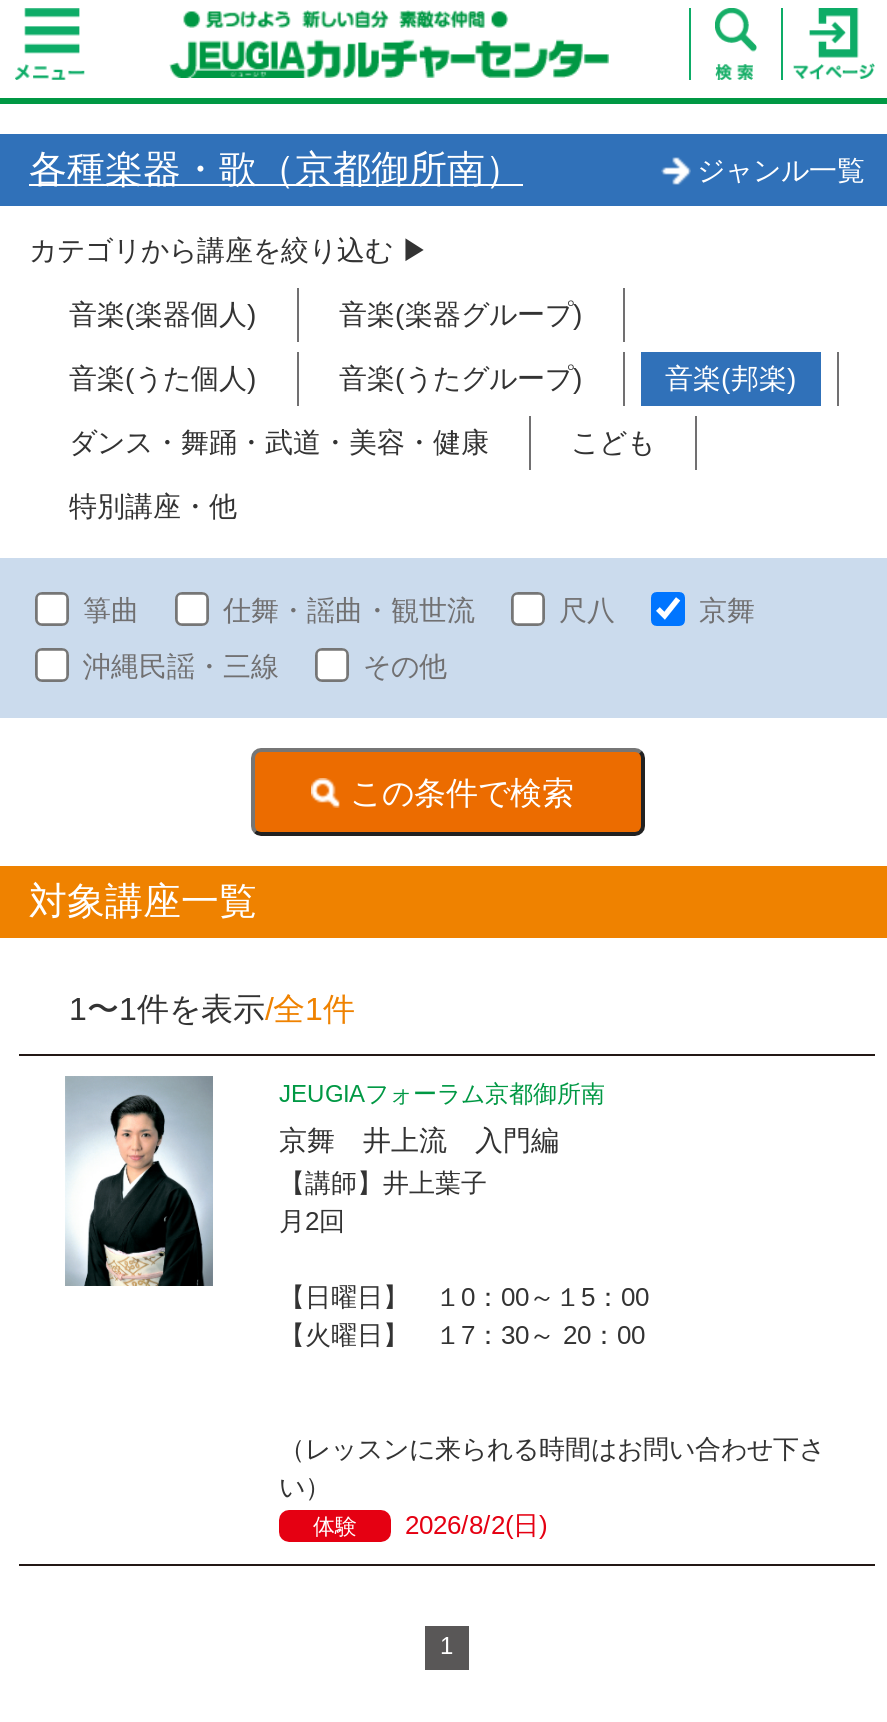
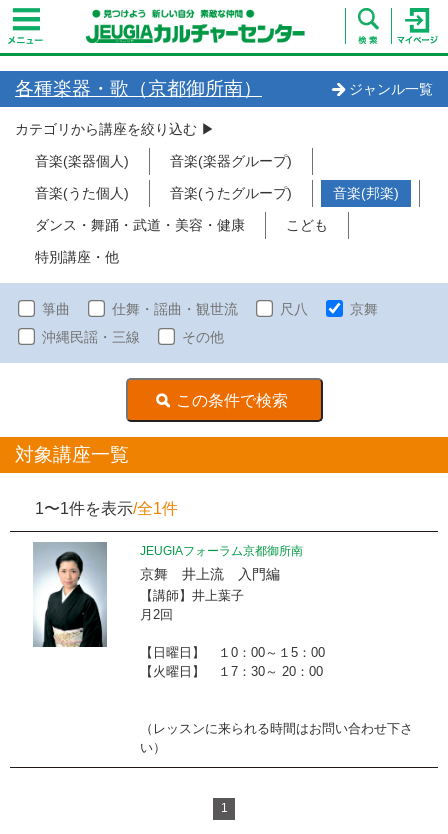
[313,1510,547,1540] 体験 | 2026/8/2(日) -> none

